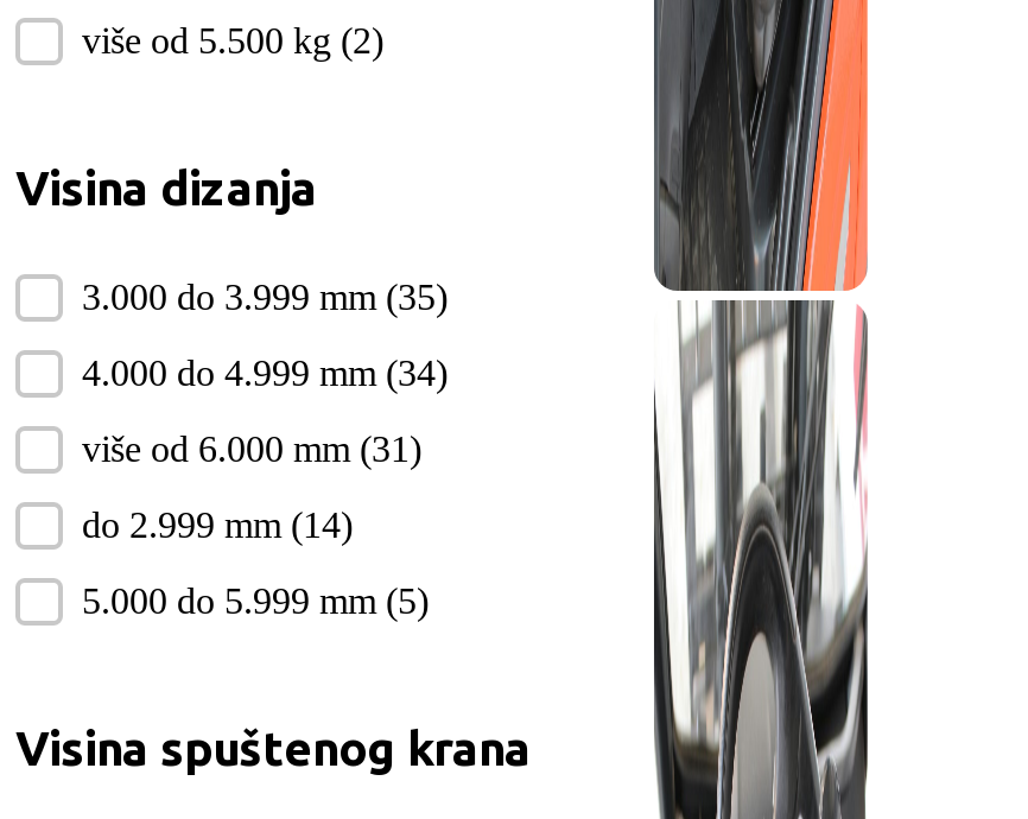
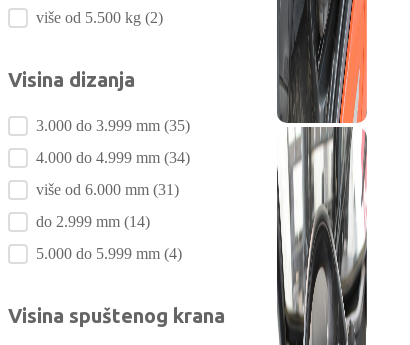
[82,582,429,622] 5.000 do 5.999 mm (5) -> [36,245,182,262] 5.000 do 5.999 mm (4)

